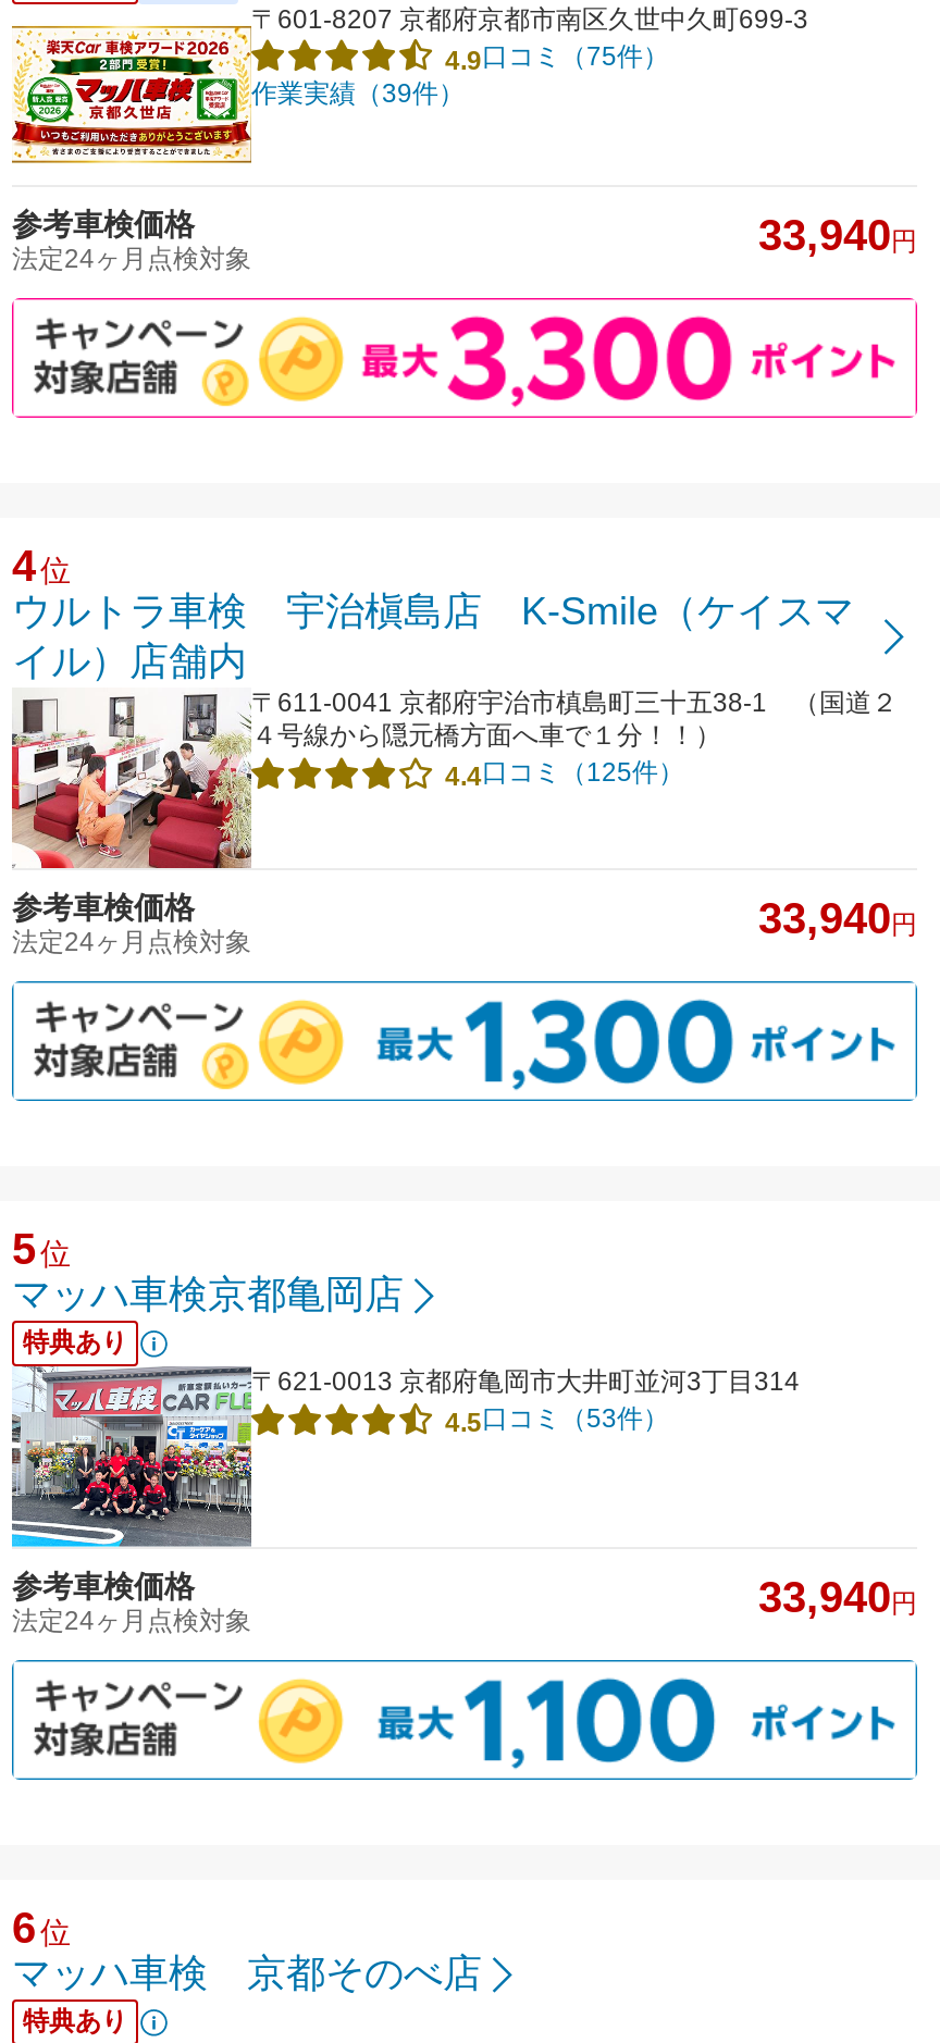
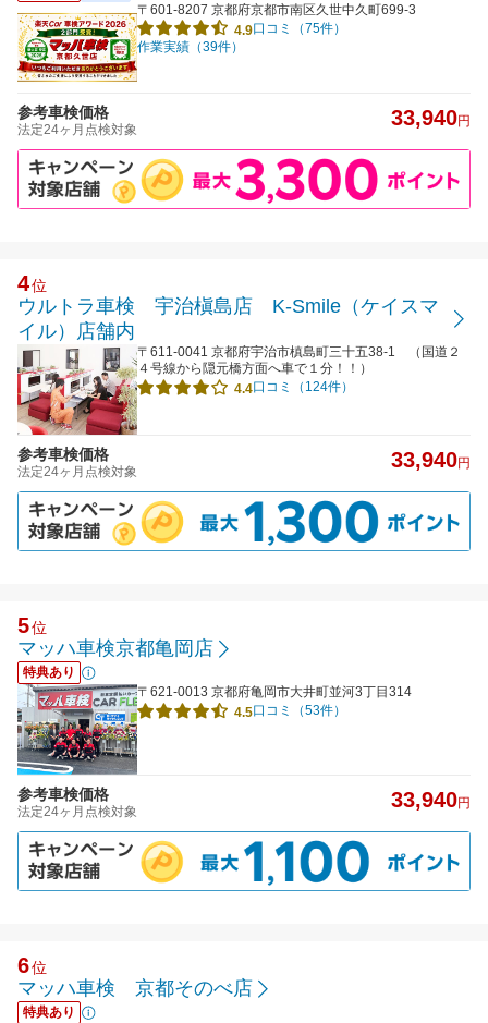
[445,757,684,792] 4.4口コミ（125件） -> [234,379,354,397] 4.4口コミ（124件）

